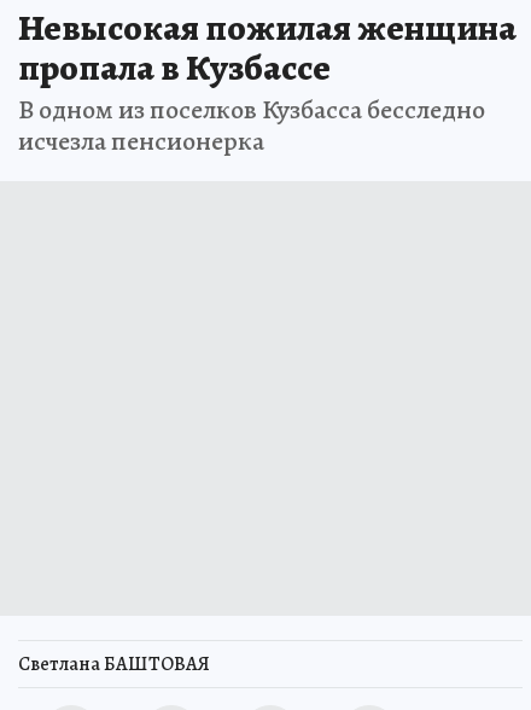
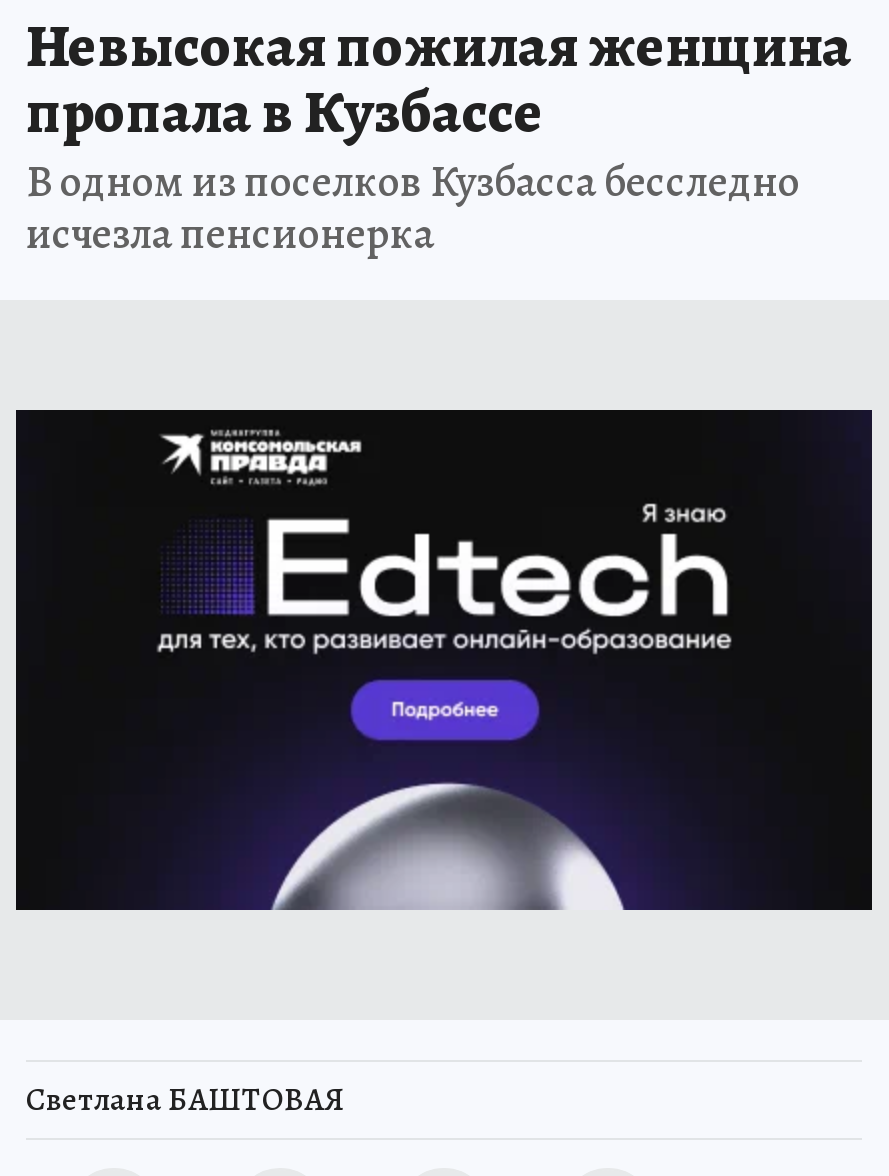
none -> [14,408,874,912] [image]

